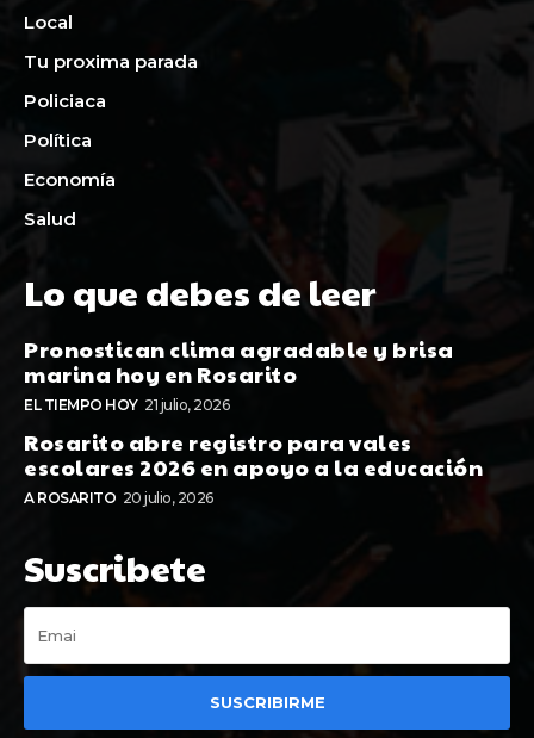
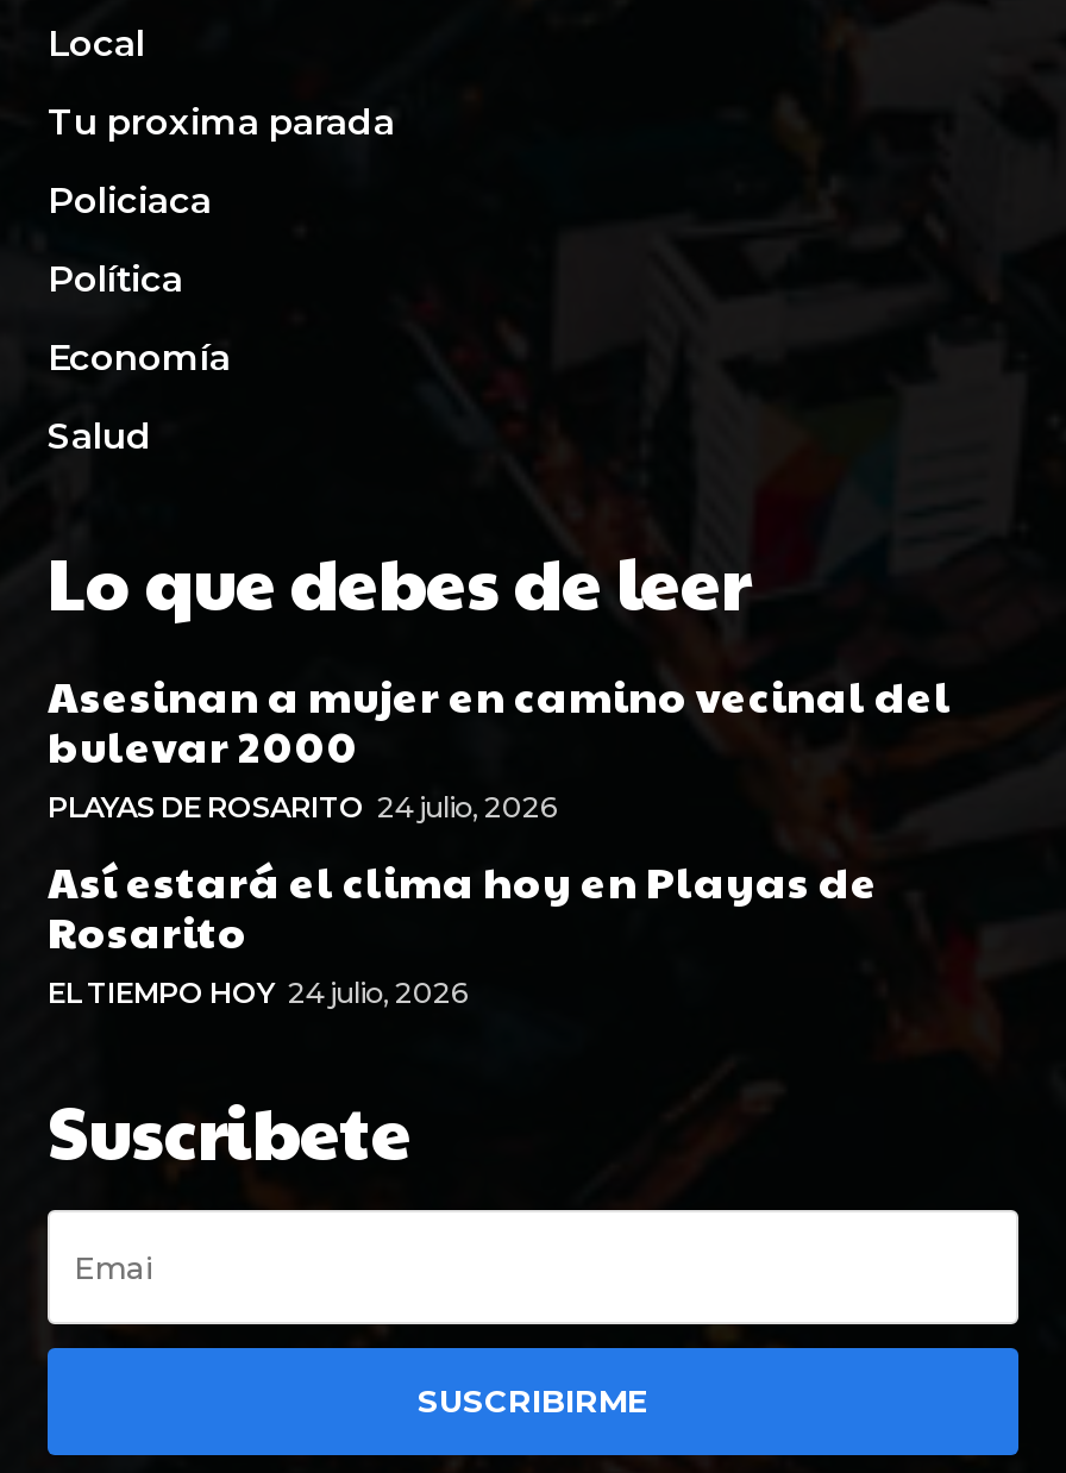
[24,334,483,506] Pronostican clima agradable y brisa | marina hoy en Rosarito | EL TIEMPO HOY 21 julio, 2026 | Rosarito abre registro para vales | escolares 2026 en apoyo a la educación | A ROSARITO 20 julio, 2026 -> [48,666,952,1011] Asesinan a mujer en camino vecinal del | bulevar 2000 | PLAYAS DE ROSARITO 24 julio, 2026 | Así estará el clima hoy en Playas de | Rosarito | EL TIEMPO HOY 24 julio, 2026

